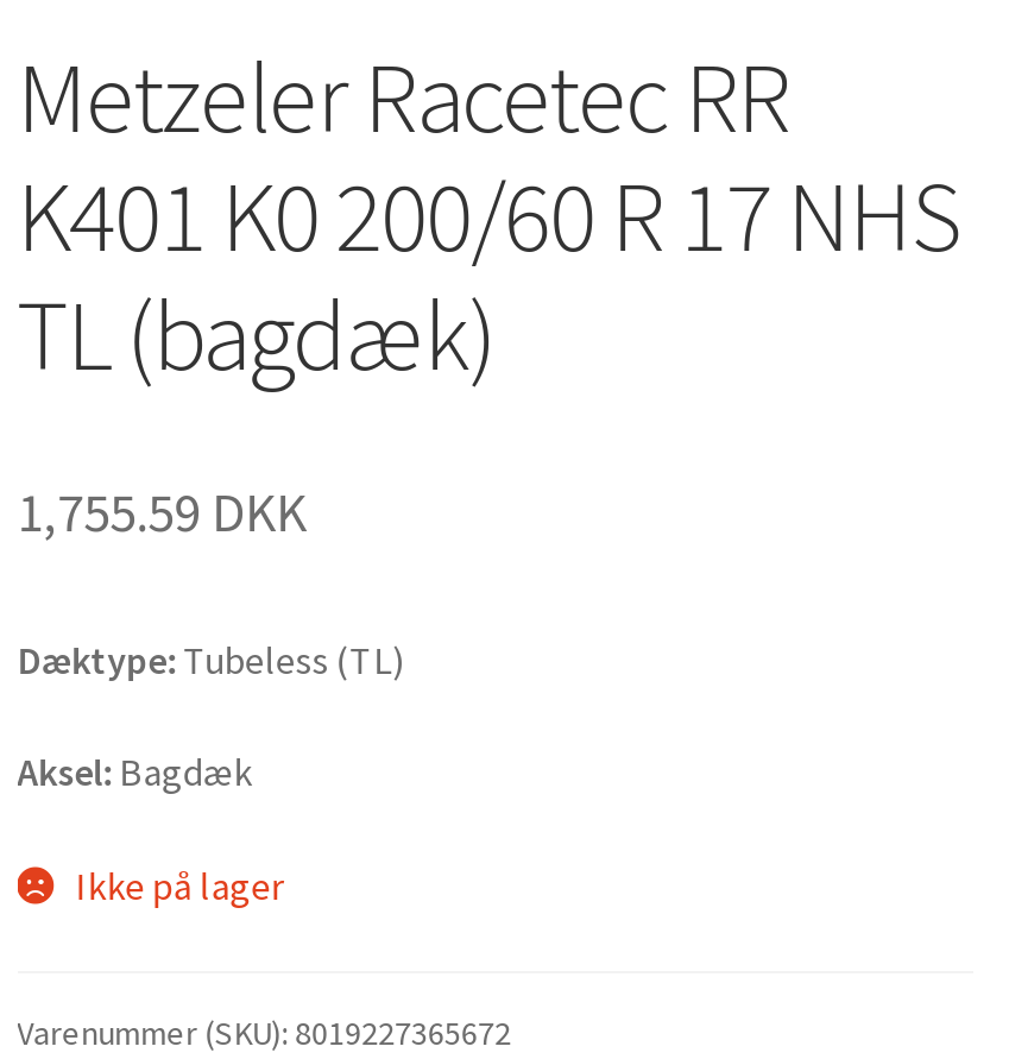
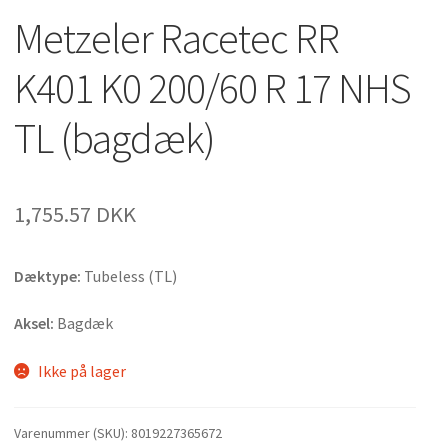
[17,478,307,544] 1,755.59 DKK -> [14,199,136,227] 1,755.57 DKK

